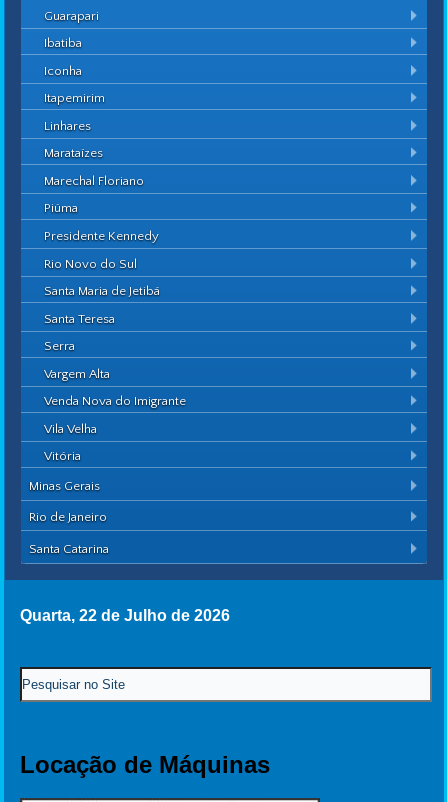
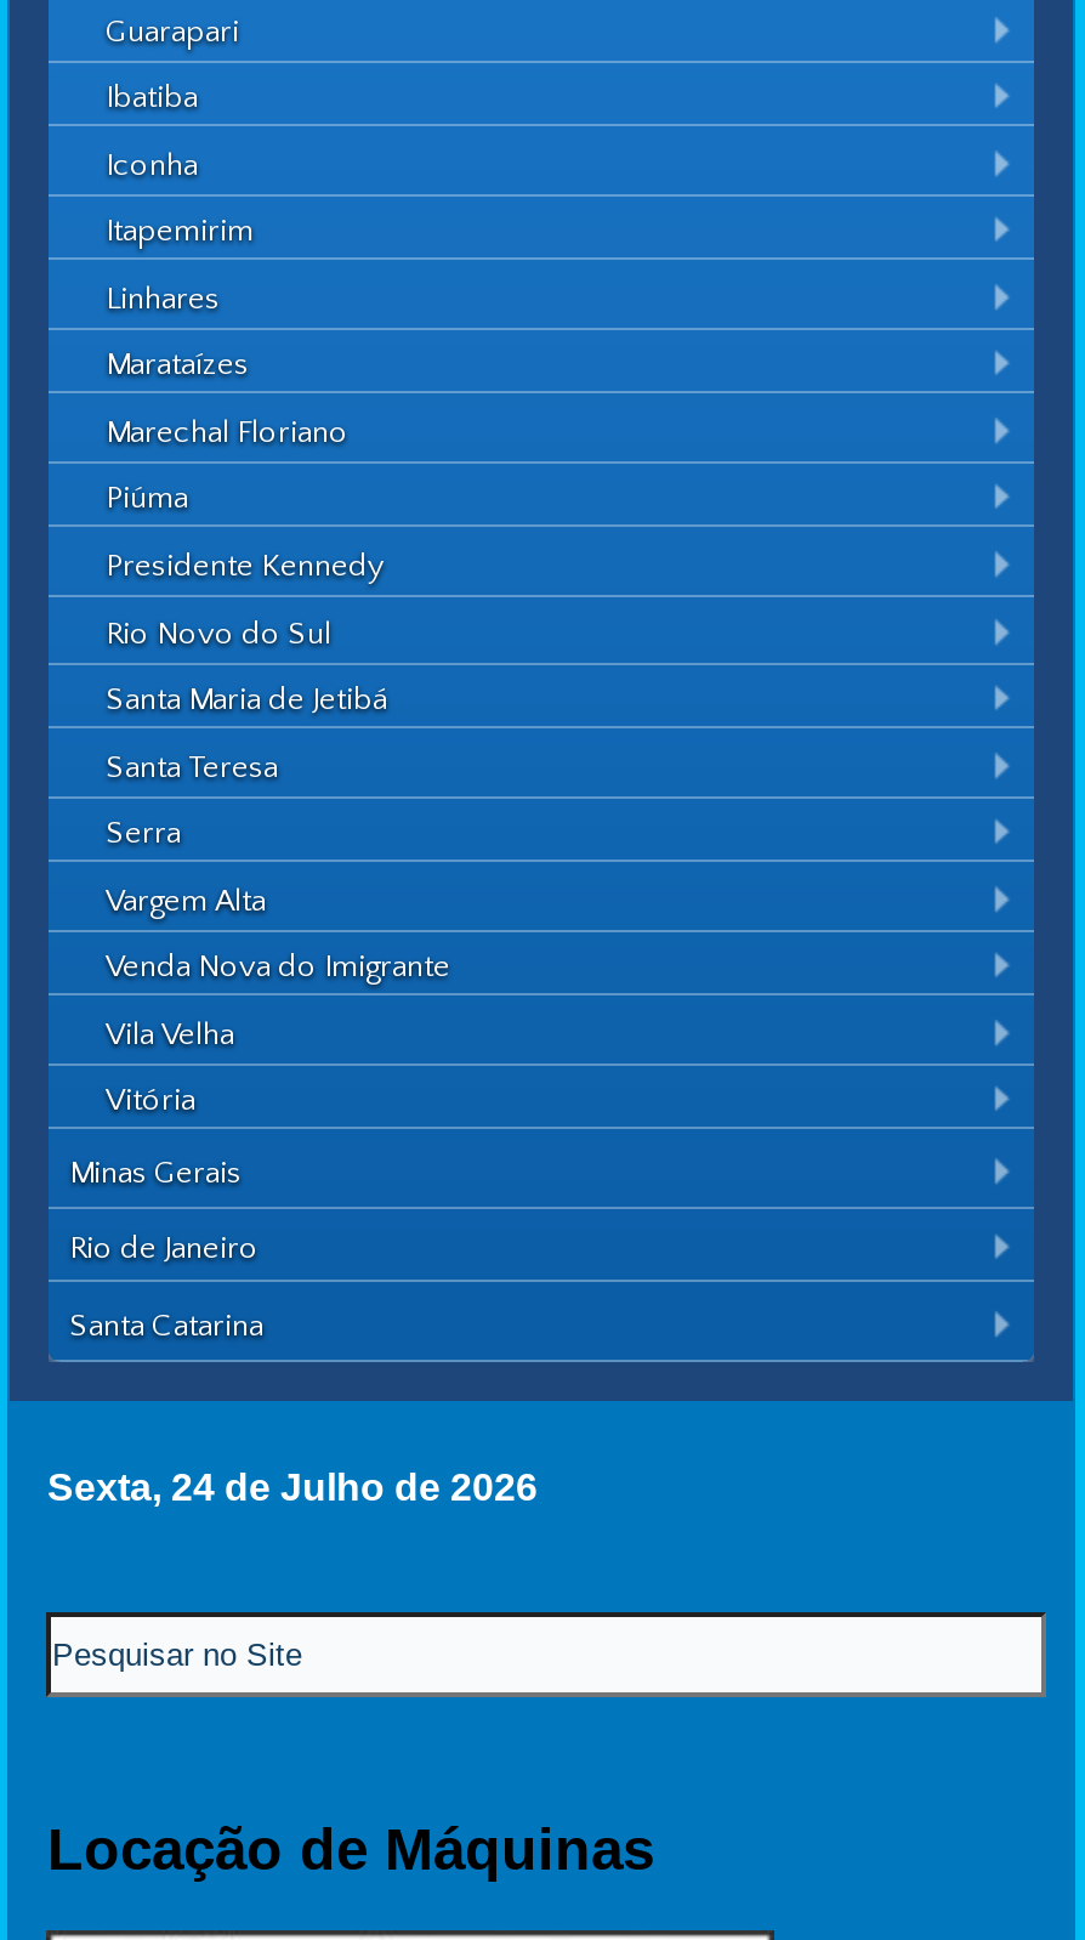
[20,607,230,624] Quarta, 22 de Julho de 2026 -> [47,1466,538,1507] Sexta, 24 de Julho de 2026

